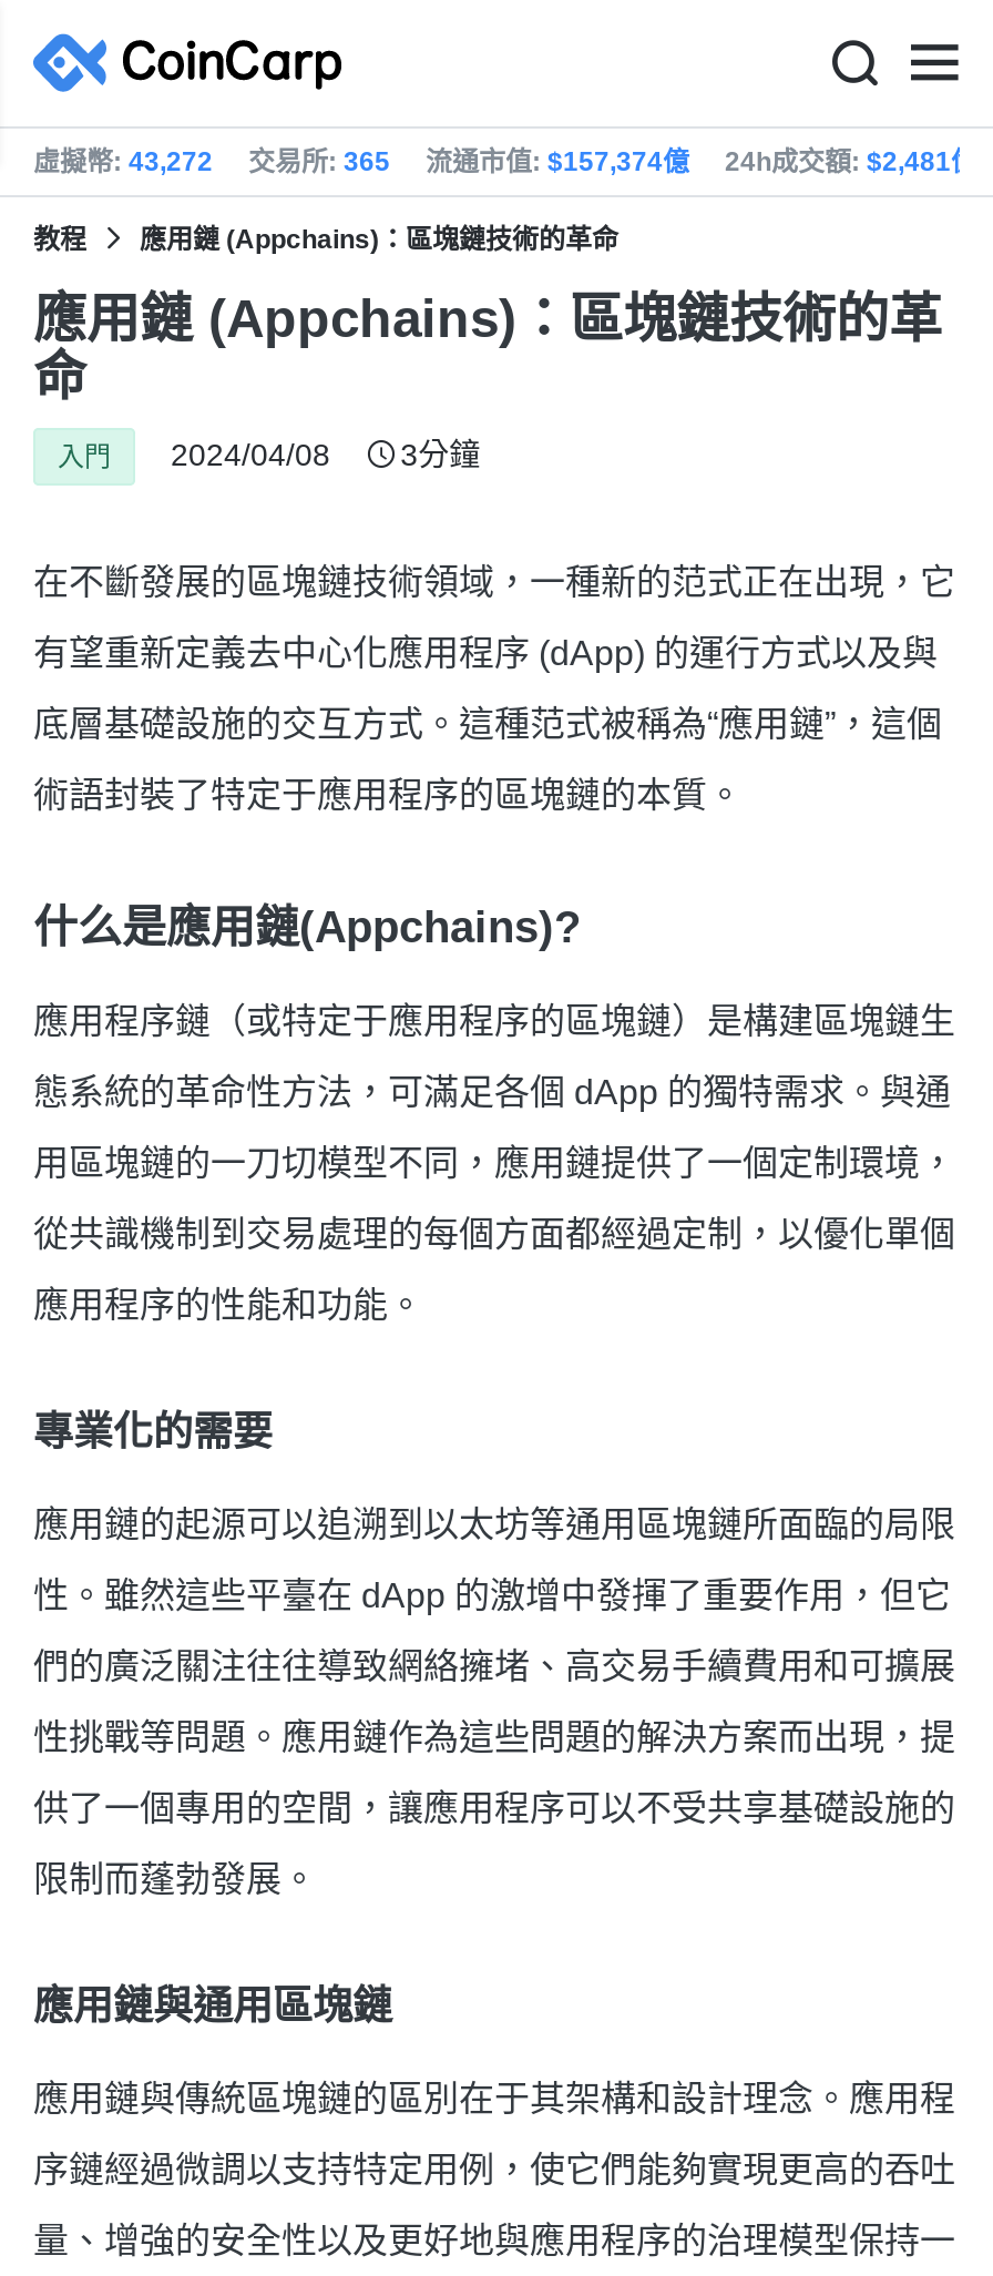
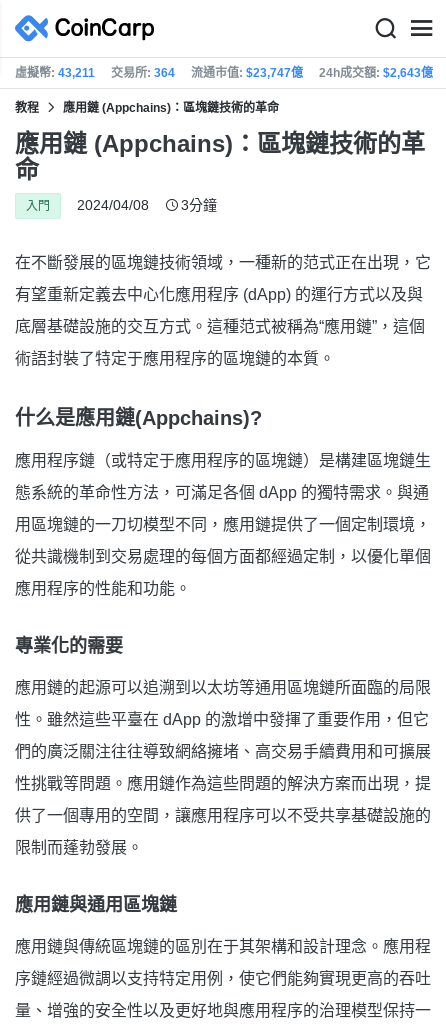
[33,146,213,177] 虛擬幣: 43,272 -> [15,66,95,80] 虛擬幣: 43,211
[248,146,390,177] 交易所: 365 -> [111,66,175,80] 交易所: 364
[426,146,689,177] 流通市值: $157,374億 -> [191,66,303,80] 流通市值: $23,747億
[725,146,977,177] 24h成交額: $2,481億 -> [319,66,433,80] 24h成交額: $2,643億

